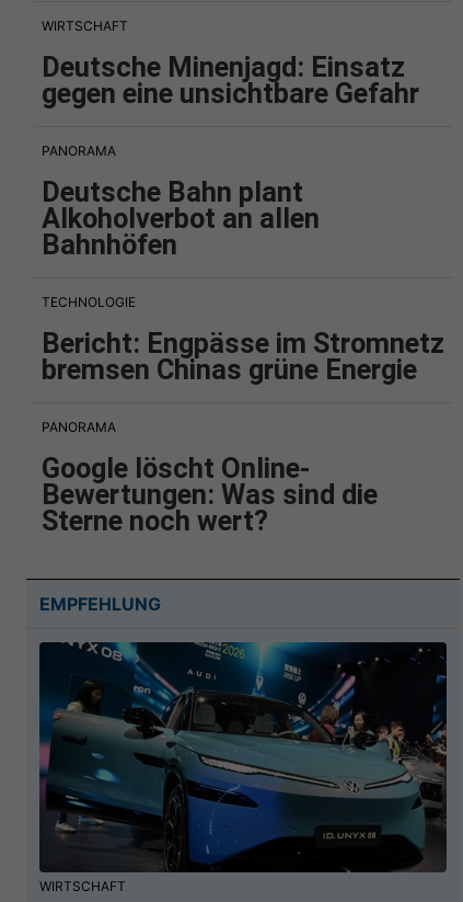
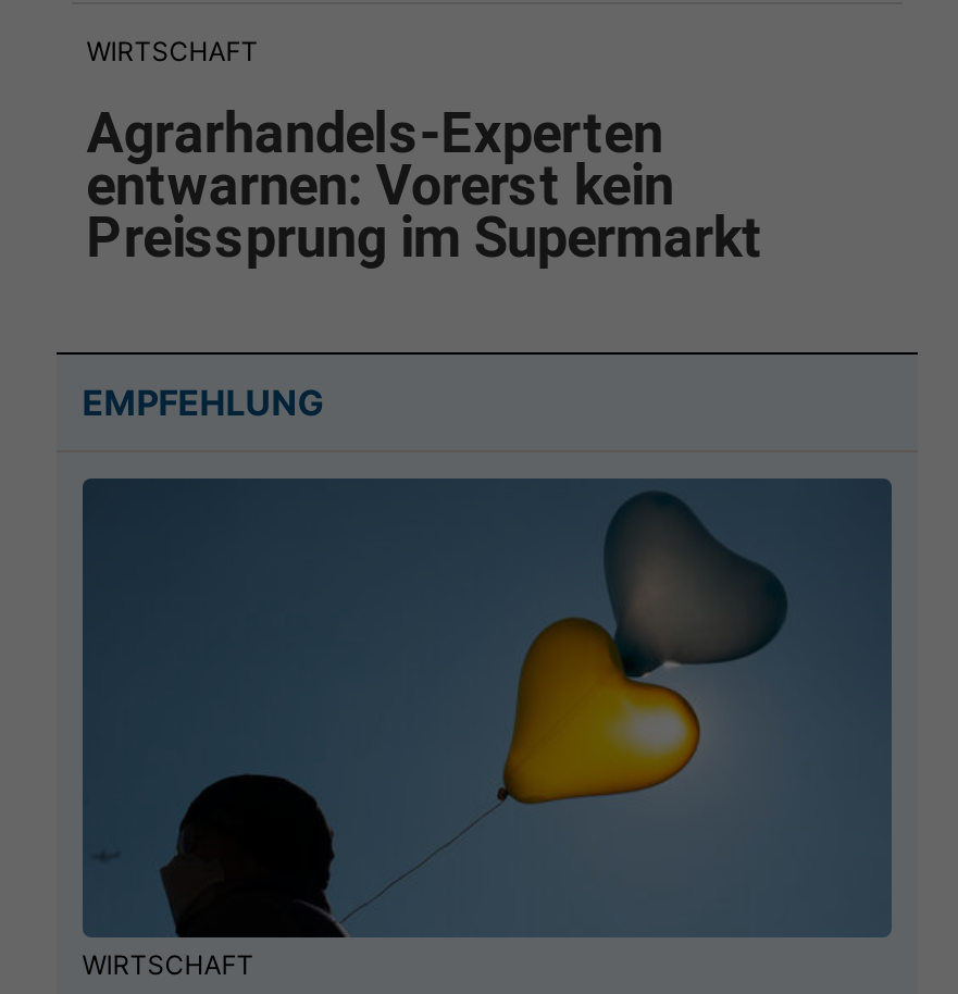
[41,50,444,537] Deutsche Minenjagd: Einsatz | gegen eine unsichtbare Gefahr | PANORAMA | Deutsche Bahn plant | Alkoholverbot an allen | Bahnhöfen | TECHNOLOGIE | Bericht: Engpässe im Stromnetz | bremsen Chinas grüne Energie | PANORAMA | Google löscht Online- | Bewertungen: Was sind die | Sterne noch wert? -> [86,100,763,270] Agrarhandels-Experten | entwarnen: Vorerst kein | Preissprung im Supermarkt
[38,641,448,874] [image] -> [80,476,894,940] [image]

